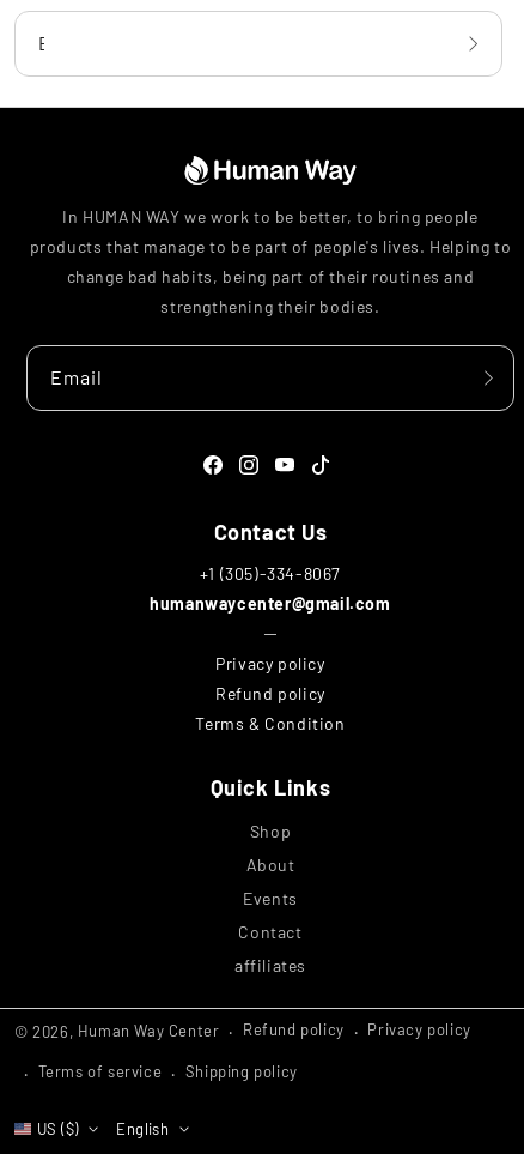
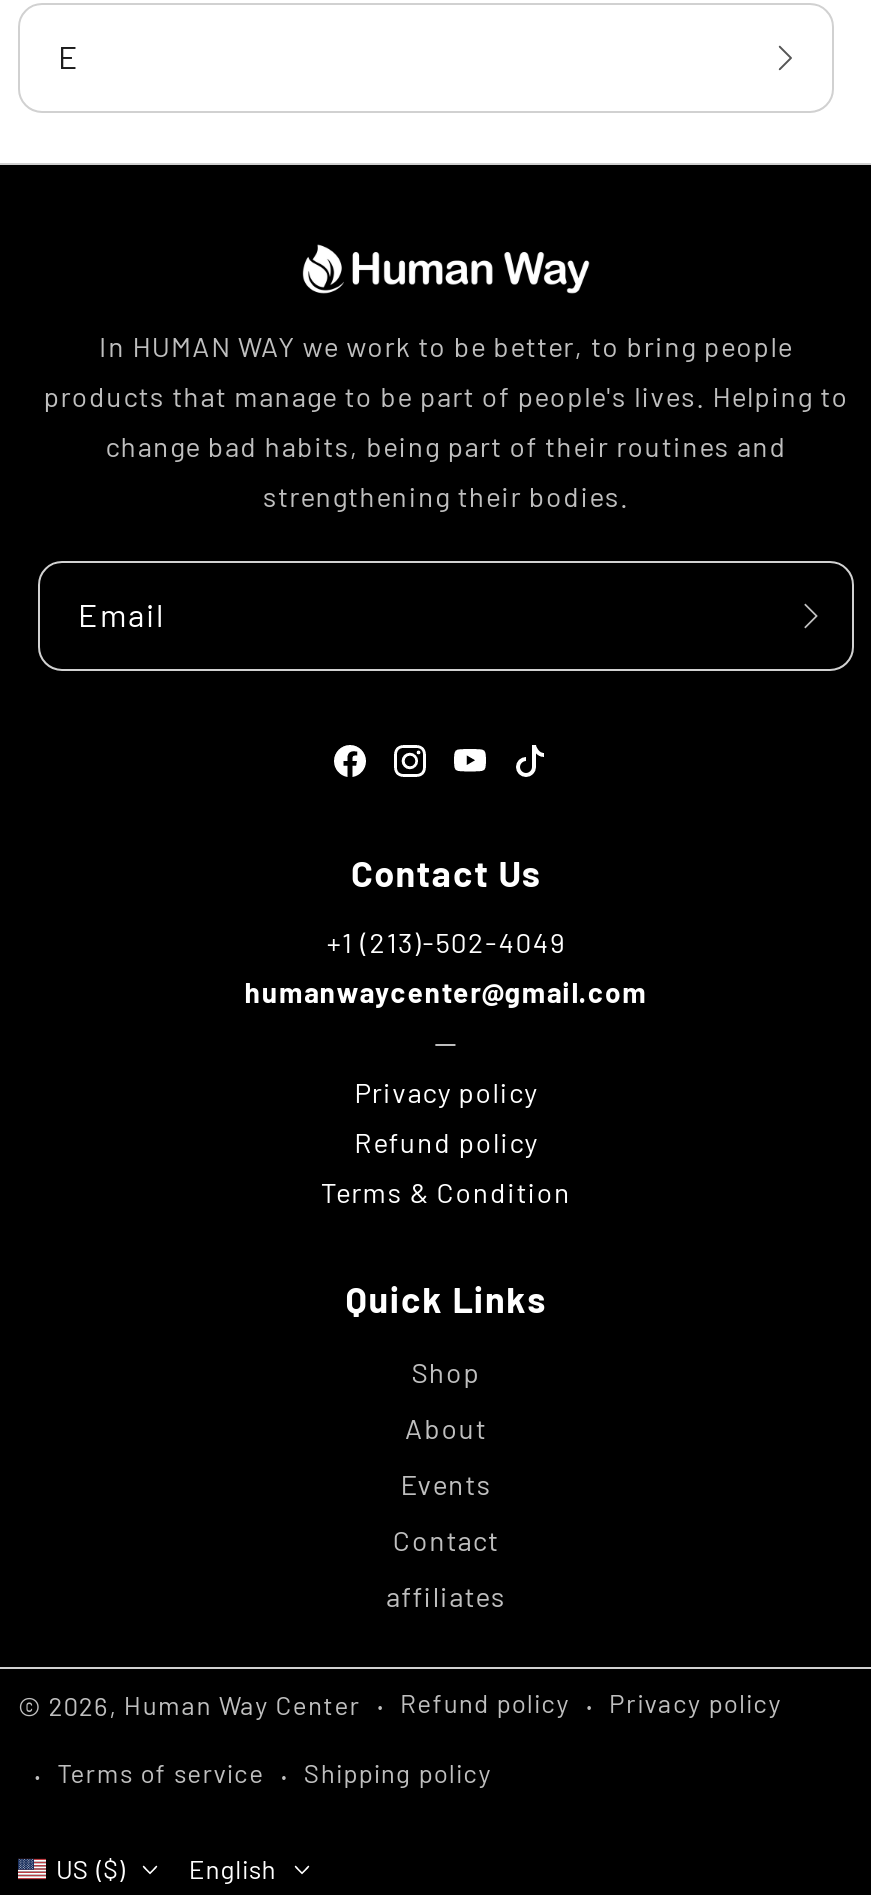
[200,563,341,584] +1 (305)-334-8067 -> [327,925,565,959] +1 (213)-502-4049

